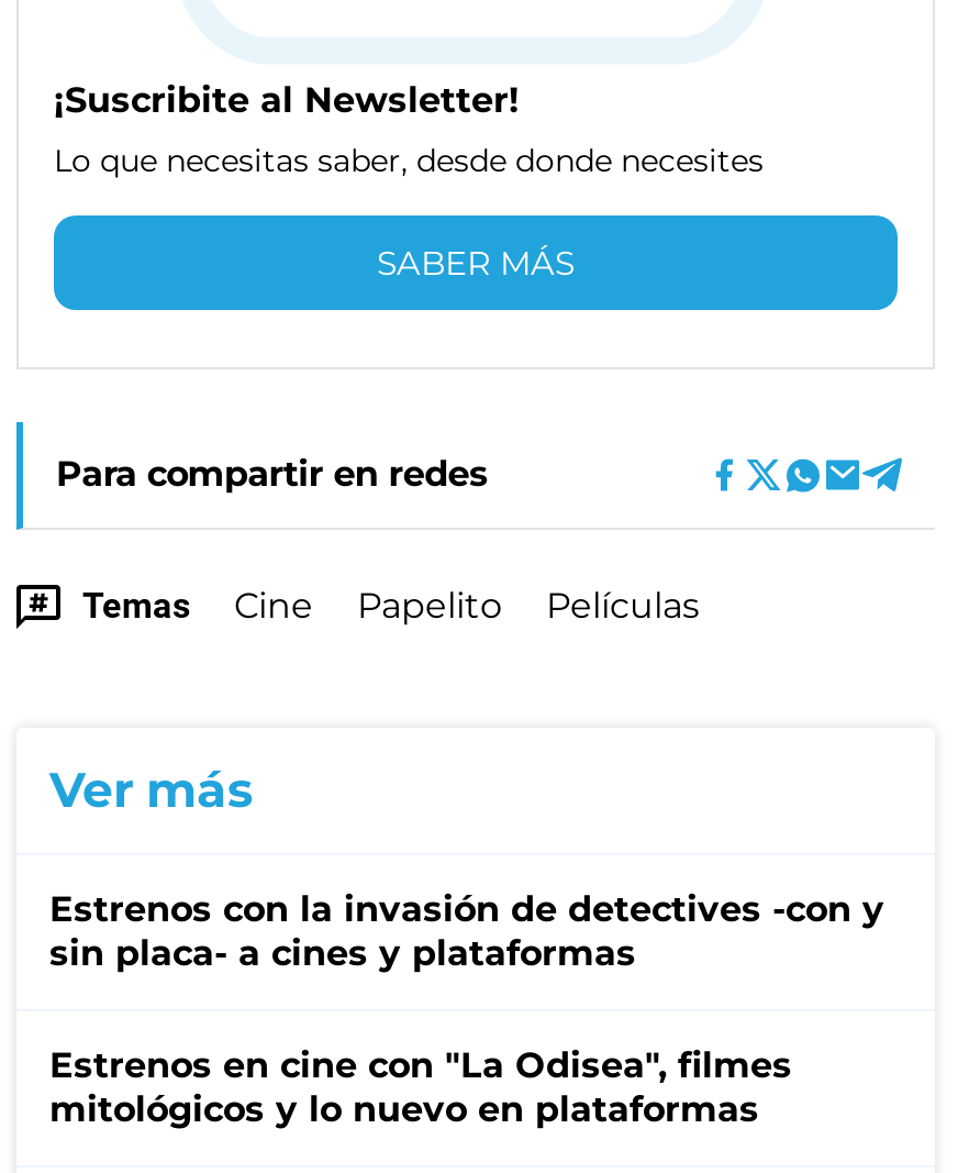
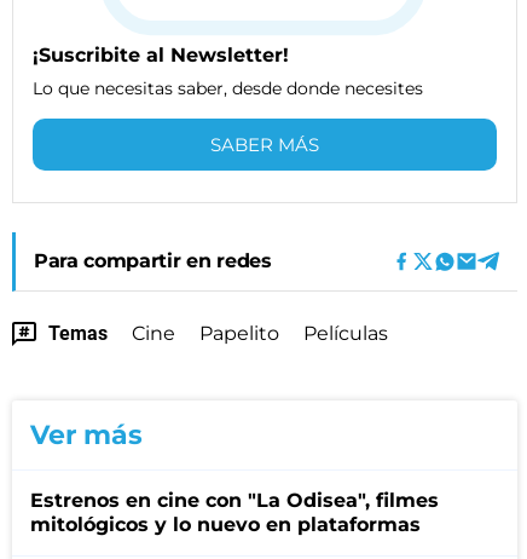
[49,888,884,974] Estrenos con la invasión de detectives -con y | sin placa- a cines y plataformas -> none

